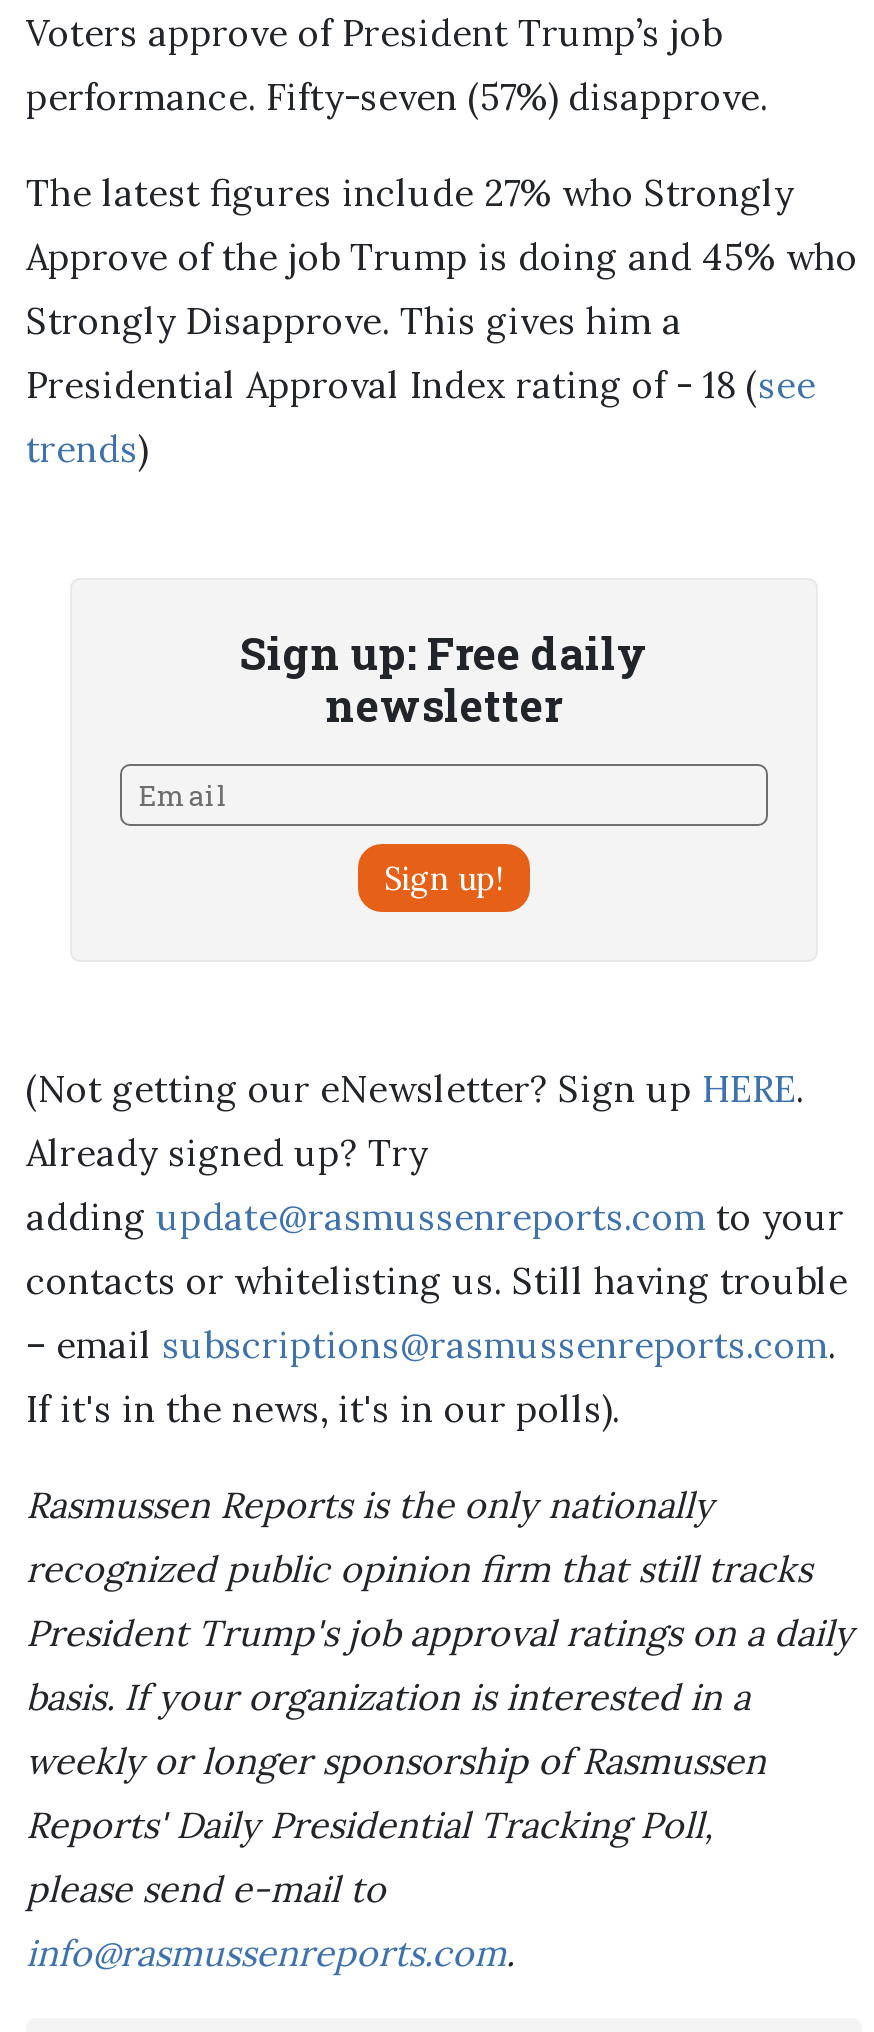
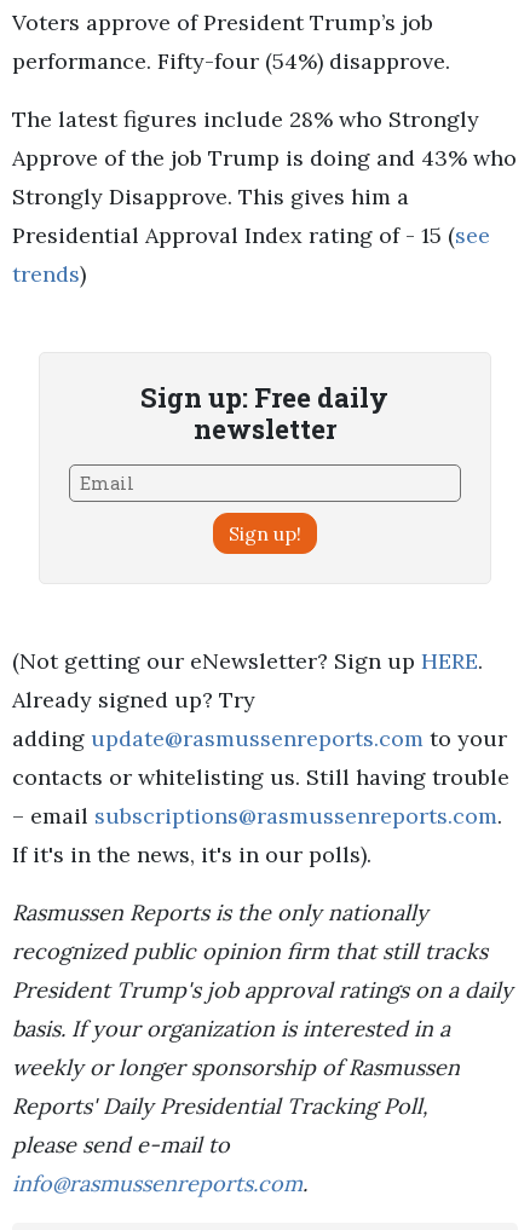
[26,74,768,120] performance. Fifty-seven (57%) disapprove. -> [12,47,450,75] performance. Fifty-four (54%) disapprove.
[26,170,794,216] The latest figures include 27% who Strongly -> [12,105,479,133] The latest figures include 28% who Strongly
[26,234,858,280] Approve of the job Trump is doing and 45% who -> [12,144,517,172] Approve of the job Trump is doing and 43% who
[26,362,816,408] Presidential Approval Index rating of - 18 (see -> [12,221,490,249] Presidential Approval Index rating of - 15 (see

